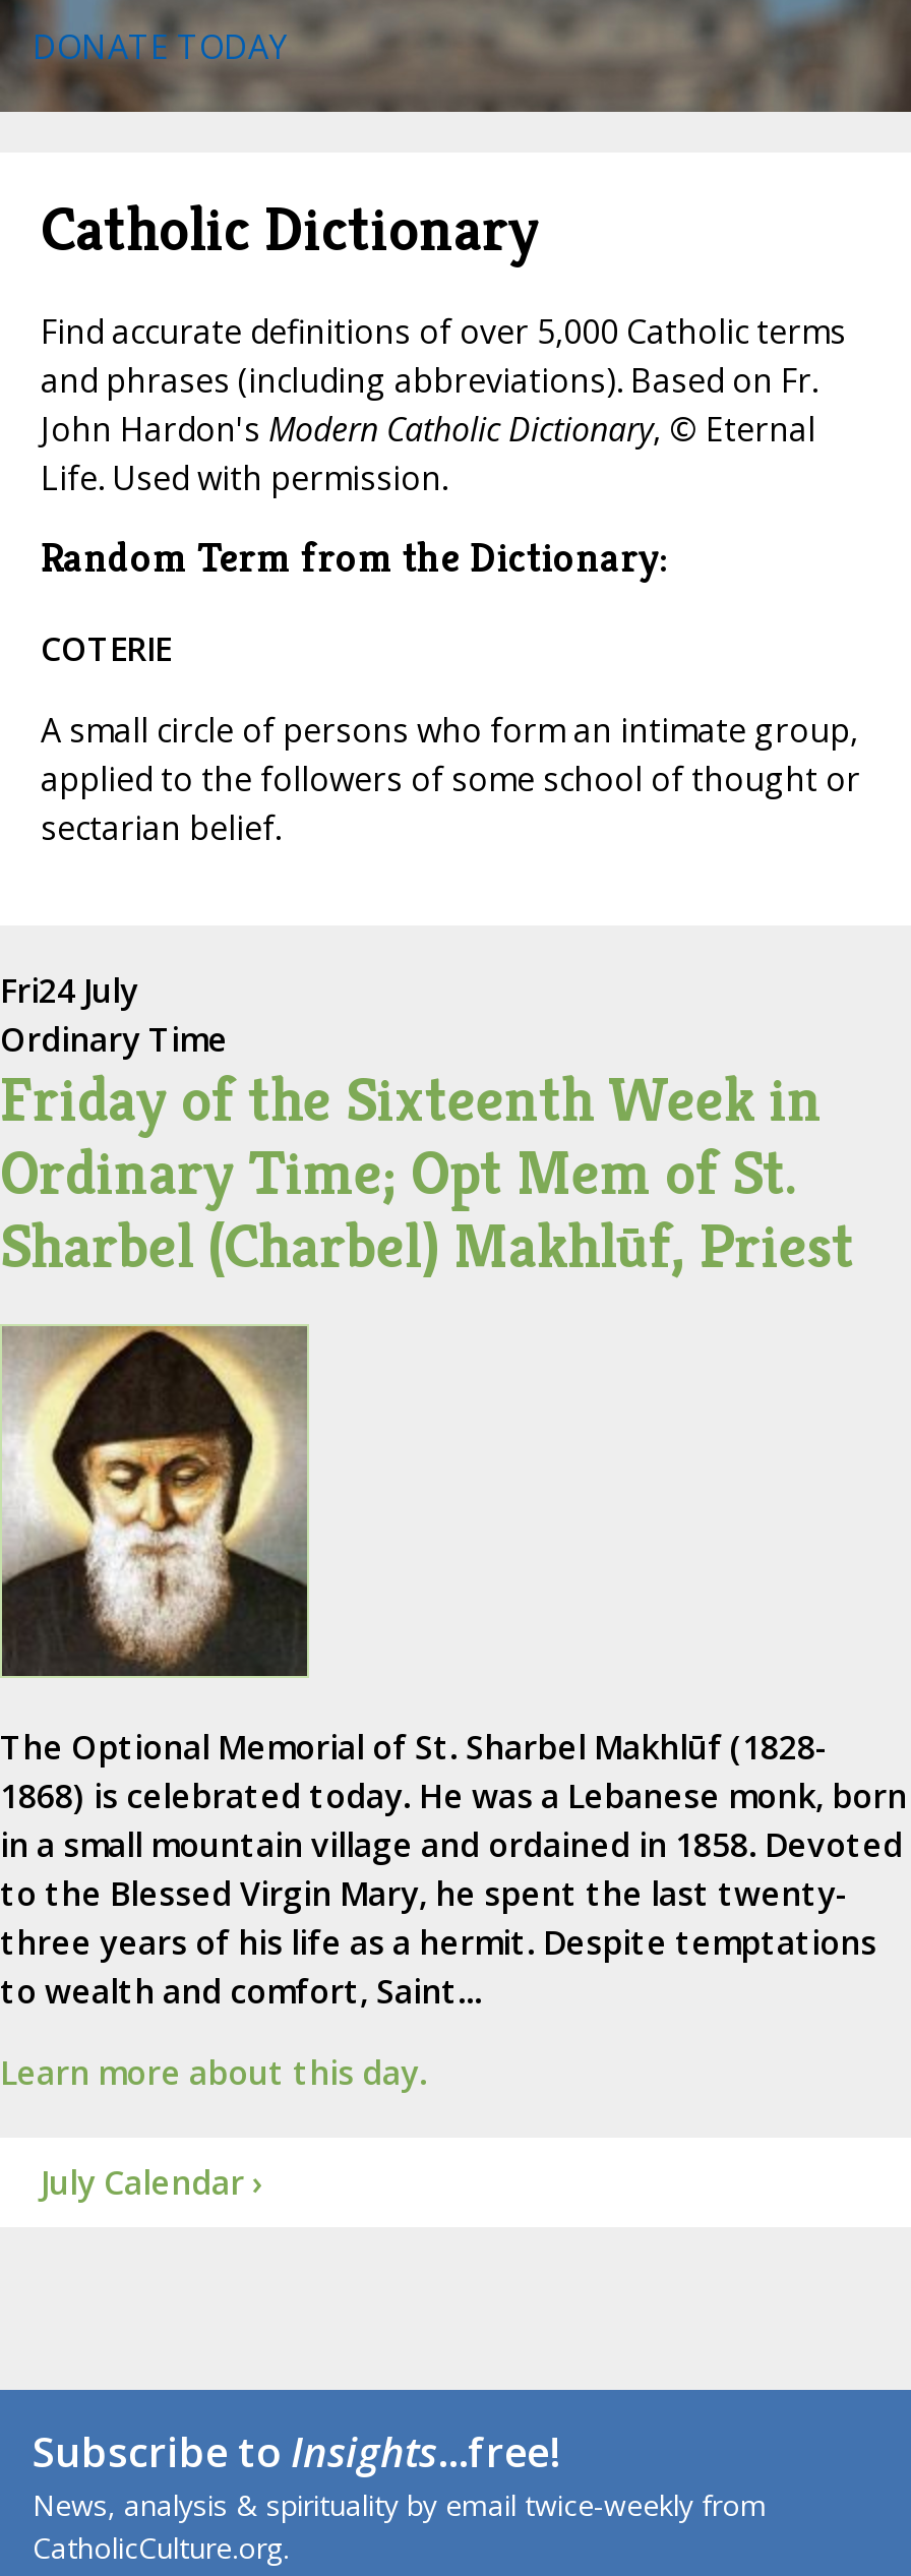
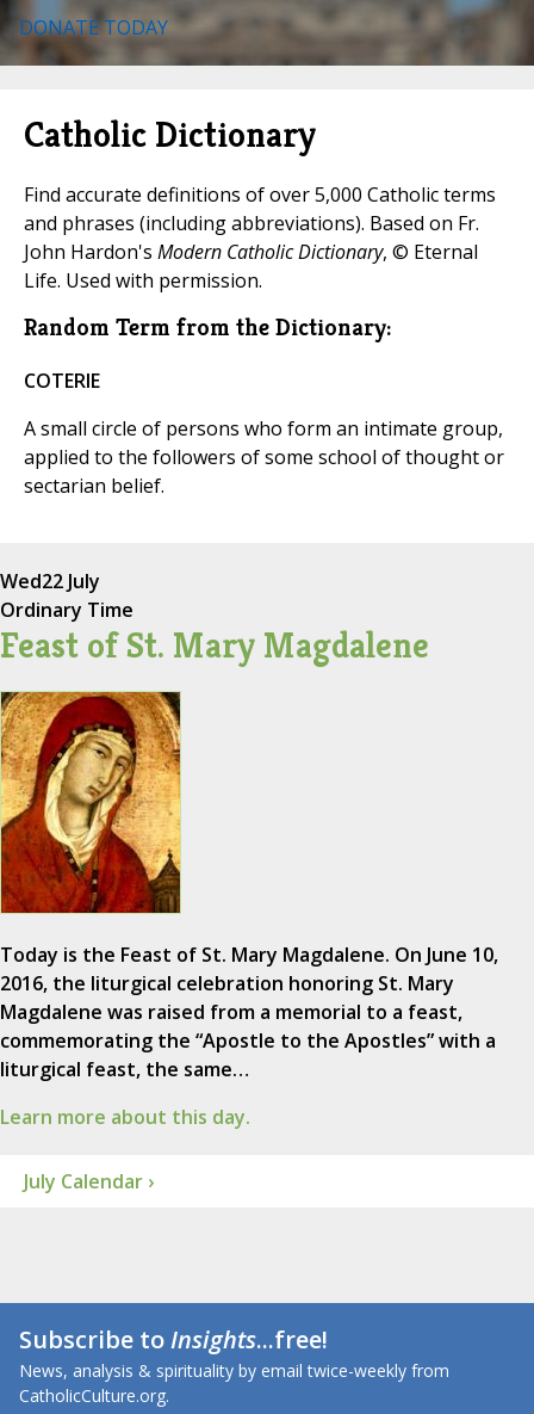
[0,968,138,1013] Fri24 July -> [0,568,100,594] Wed22 July
[0,1062,854,1286] Friday of the Sixteenth Week in | Ordinary Time; Opt Mem of St. | Sharbel (Charbel) Makhlūf, Priest -> [0,623,429,668] Feast of St. Mary Magdalene
[6,1324,309,1591] [image] -> [4,764,181,904] [image]
[0,1725,907,2014] The Optional Memorial of St. Sharbel Makhlūf (1828- | 1868) is celebrated today. He was a Lebanese monk, born | in a small mountain village and ordained in 1858. Devoted | to the Blessed Virgin Mary, he spent the last twenty- | three years of his life as a hermit. Despite temptations | to wealth and comfort, Saint… -> [0,942,498,1083] Today is the Feast of St. Mary Magdalene. On June 10, | 2016, the liturgical celebration honoring St. Mary | Magdalene was raised from a memorial to a feast, | commemorating the “Apostle to the Apostles” with a | liturgical feast, the same…

